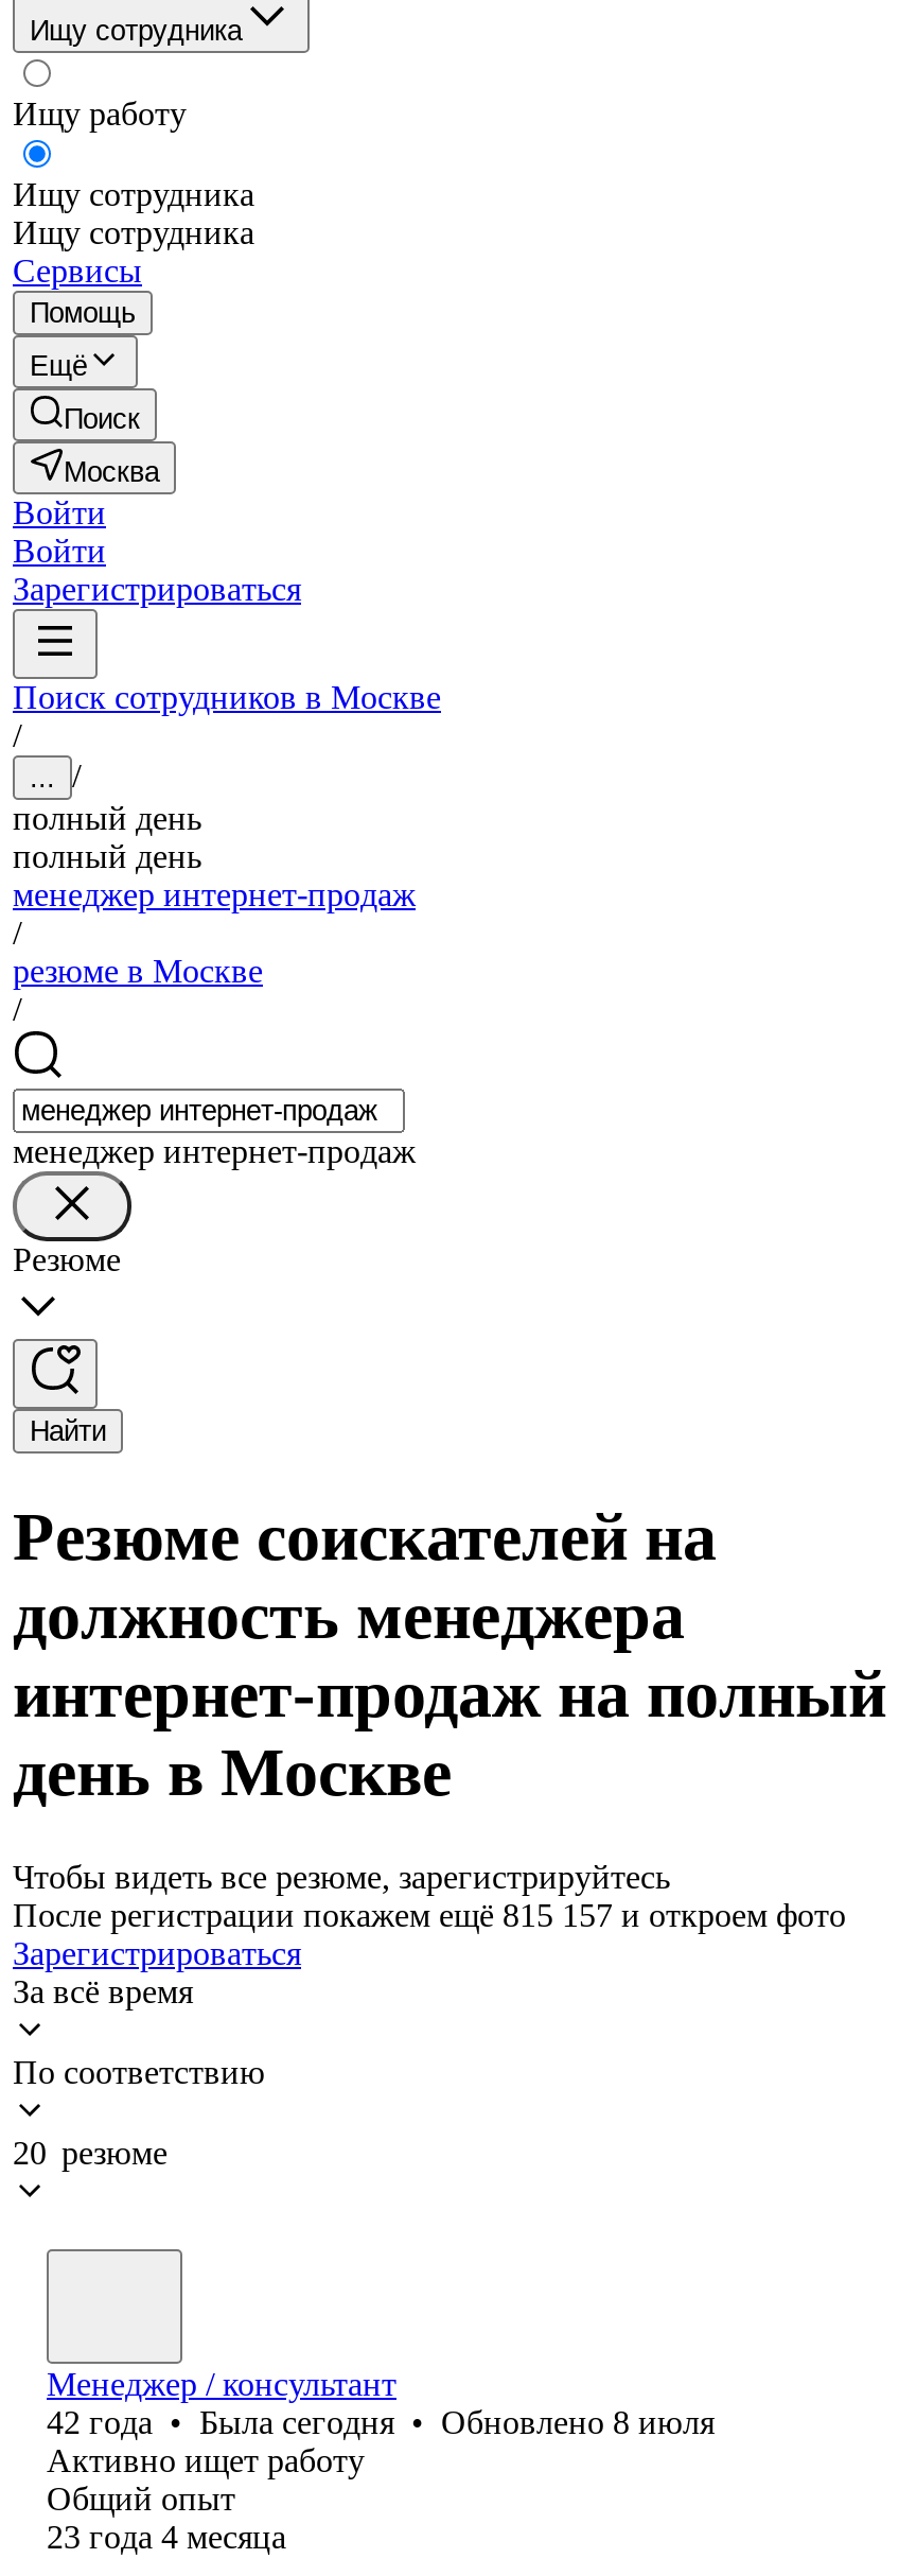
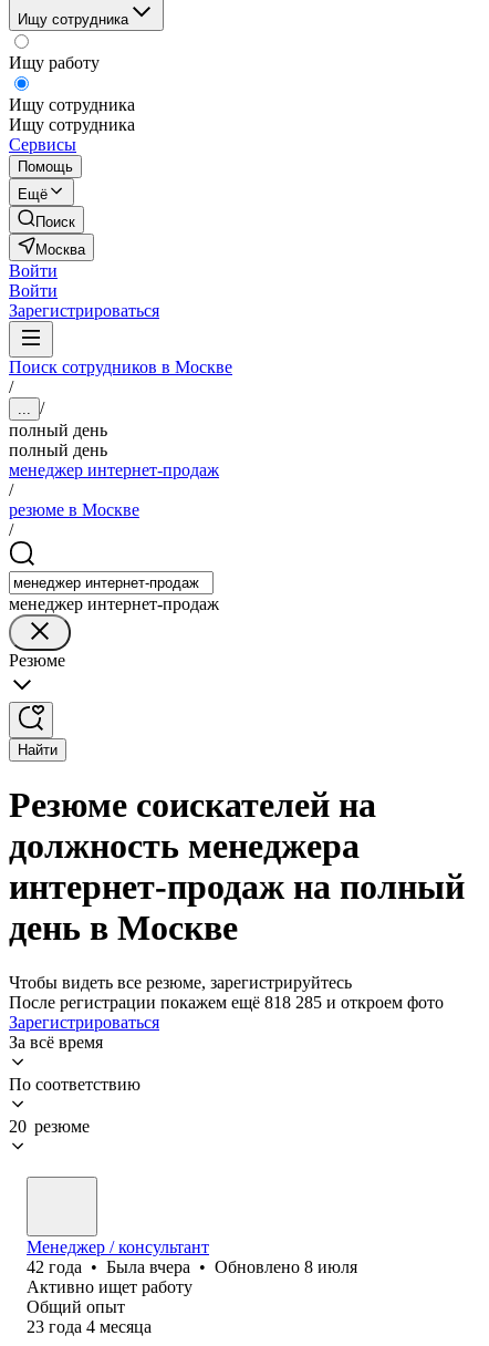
[13,1897,846,1933] После регистрации покажем ещё 815 157 и откроем фото -> [9,993,444,1012] После регистрации покажем ещё 818 285 и откроем фото
[47,2404,715,2440] 42 года • Была сегодня • Обновлено 8 июля -> [27,1257,357,1276] 42 года • Была вчера • Обновлено 8 июля

